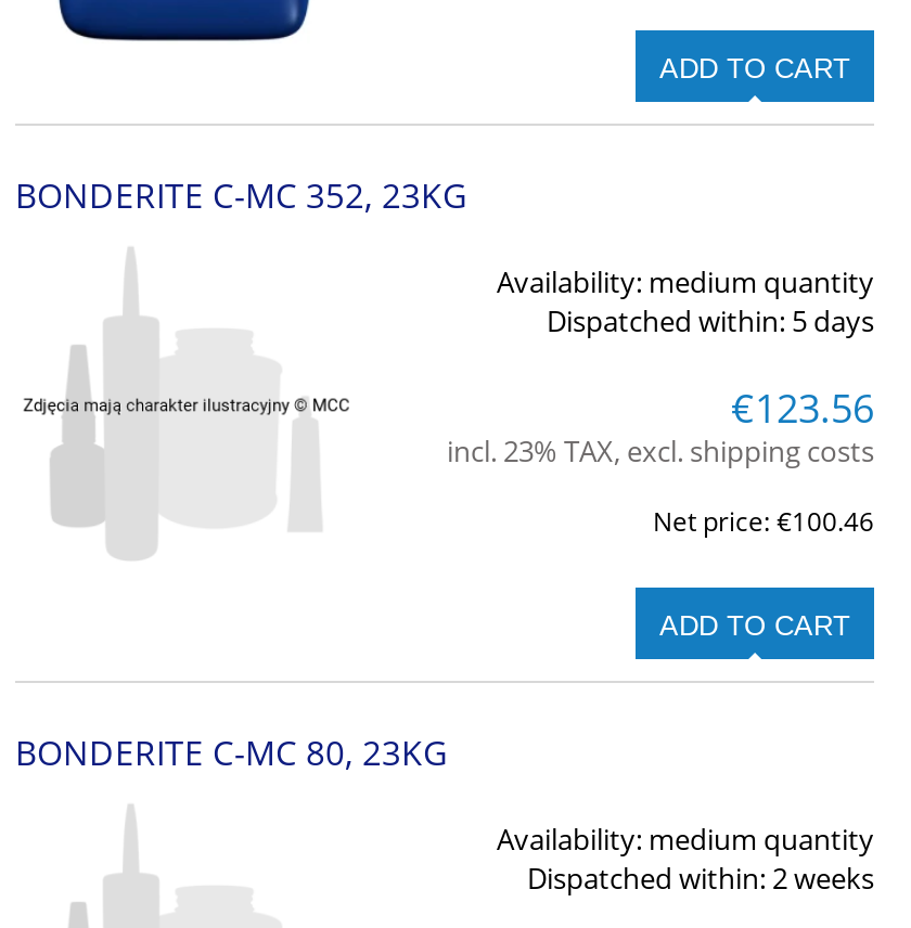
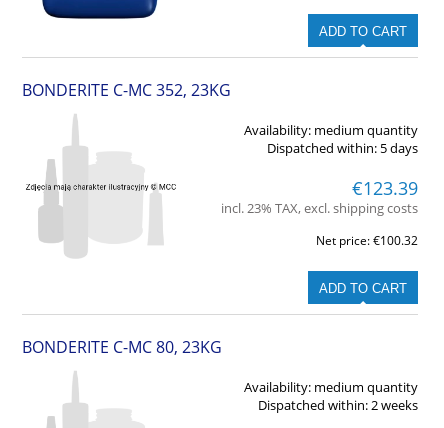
[731,381,874,433] €123.56 -> [352,176,418,200] €123.39
[653,503,874,540] Net price: €100.46 -> [316,232,418,249] Net price: €100.32

